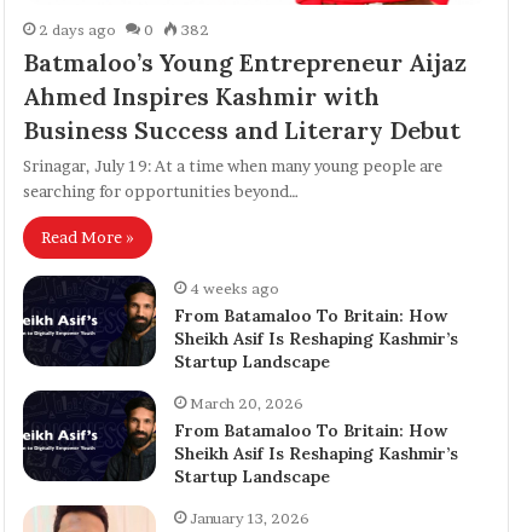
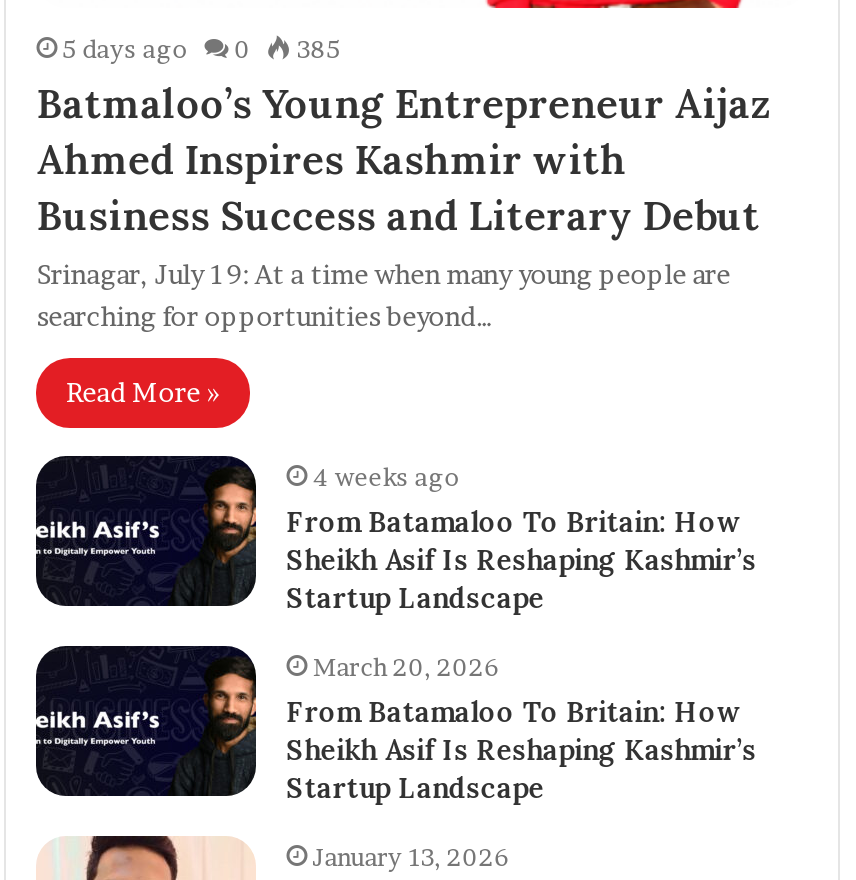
[39,21,116,39] 2 days ago -> [63,35,189,65] 5 days ago
[178,21,209,39] 382 -> [291,35,341,65] 385

